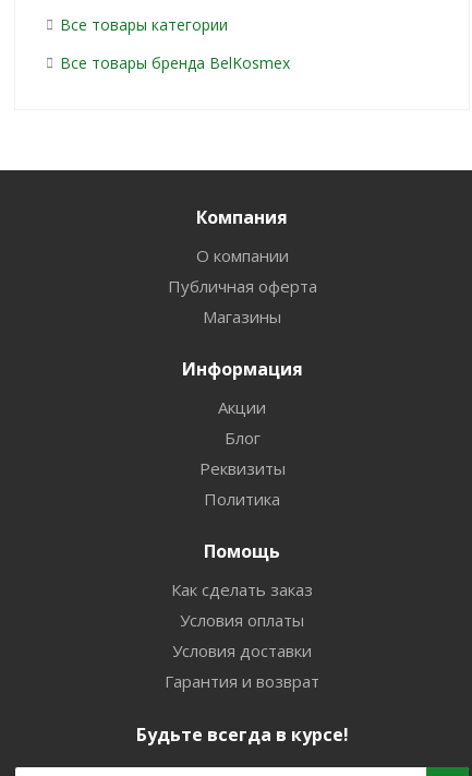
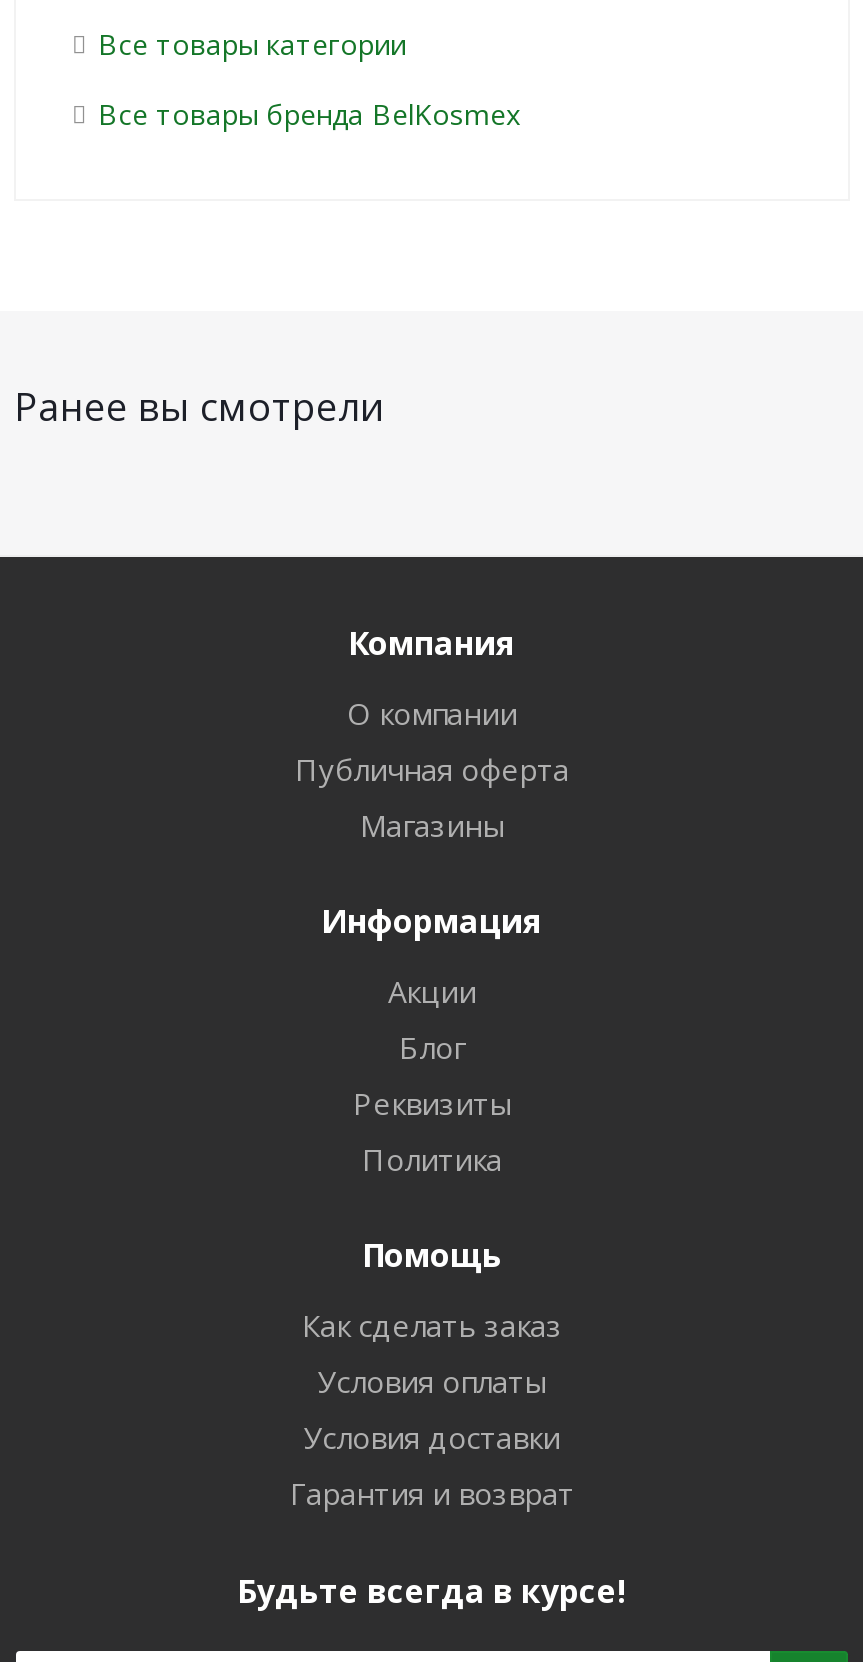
none -> [14,381,386,433] Ранее вы смотрели

